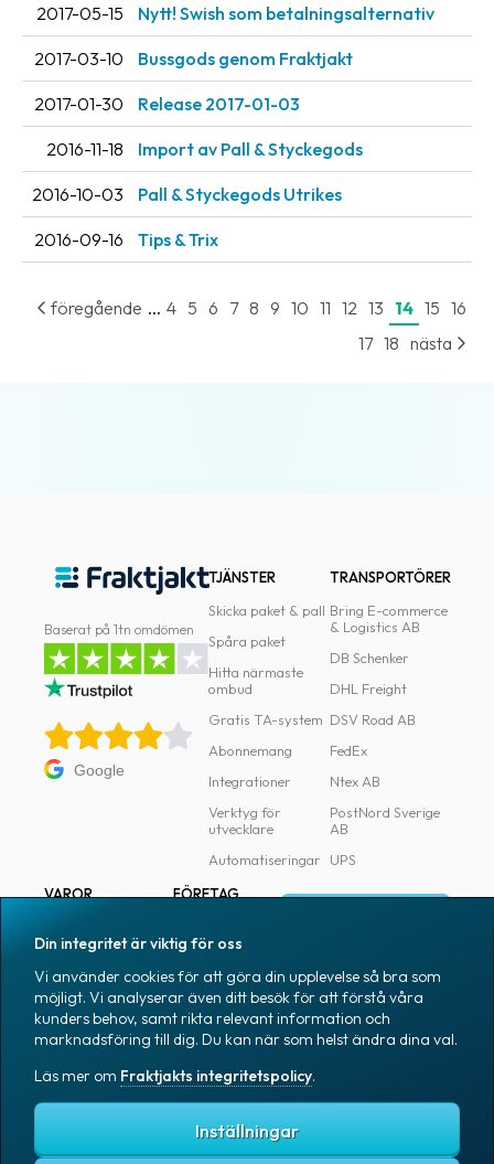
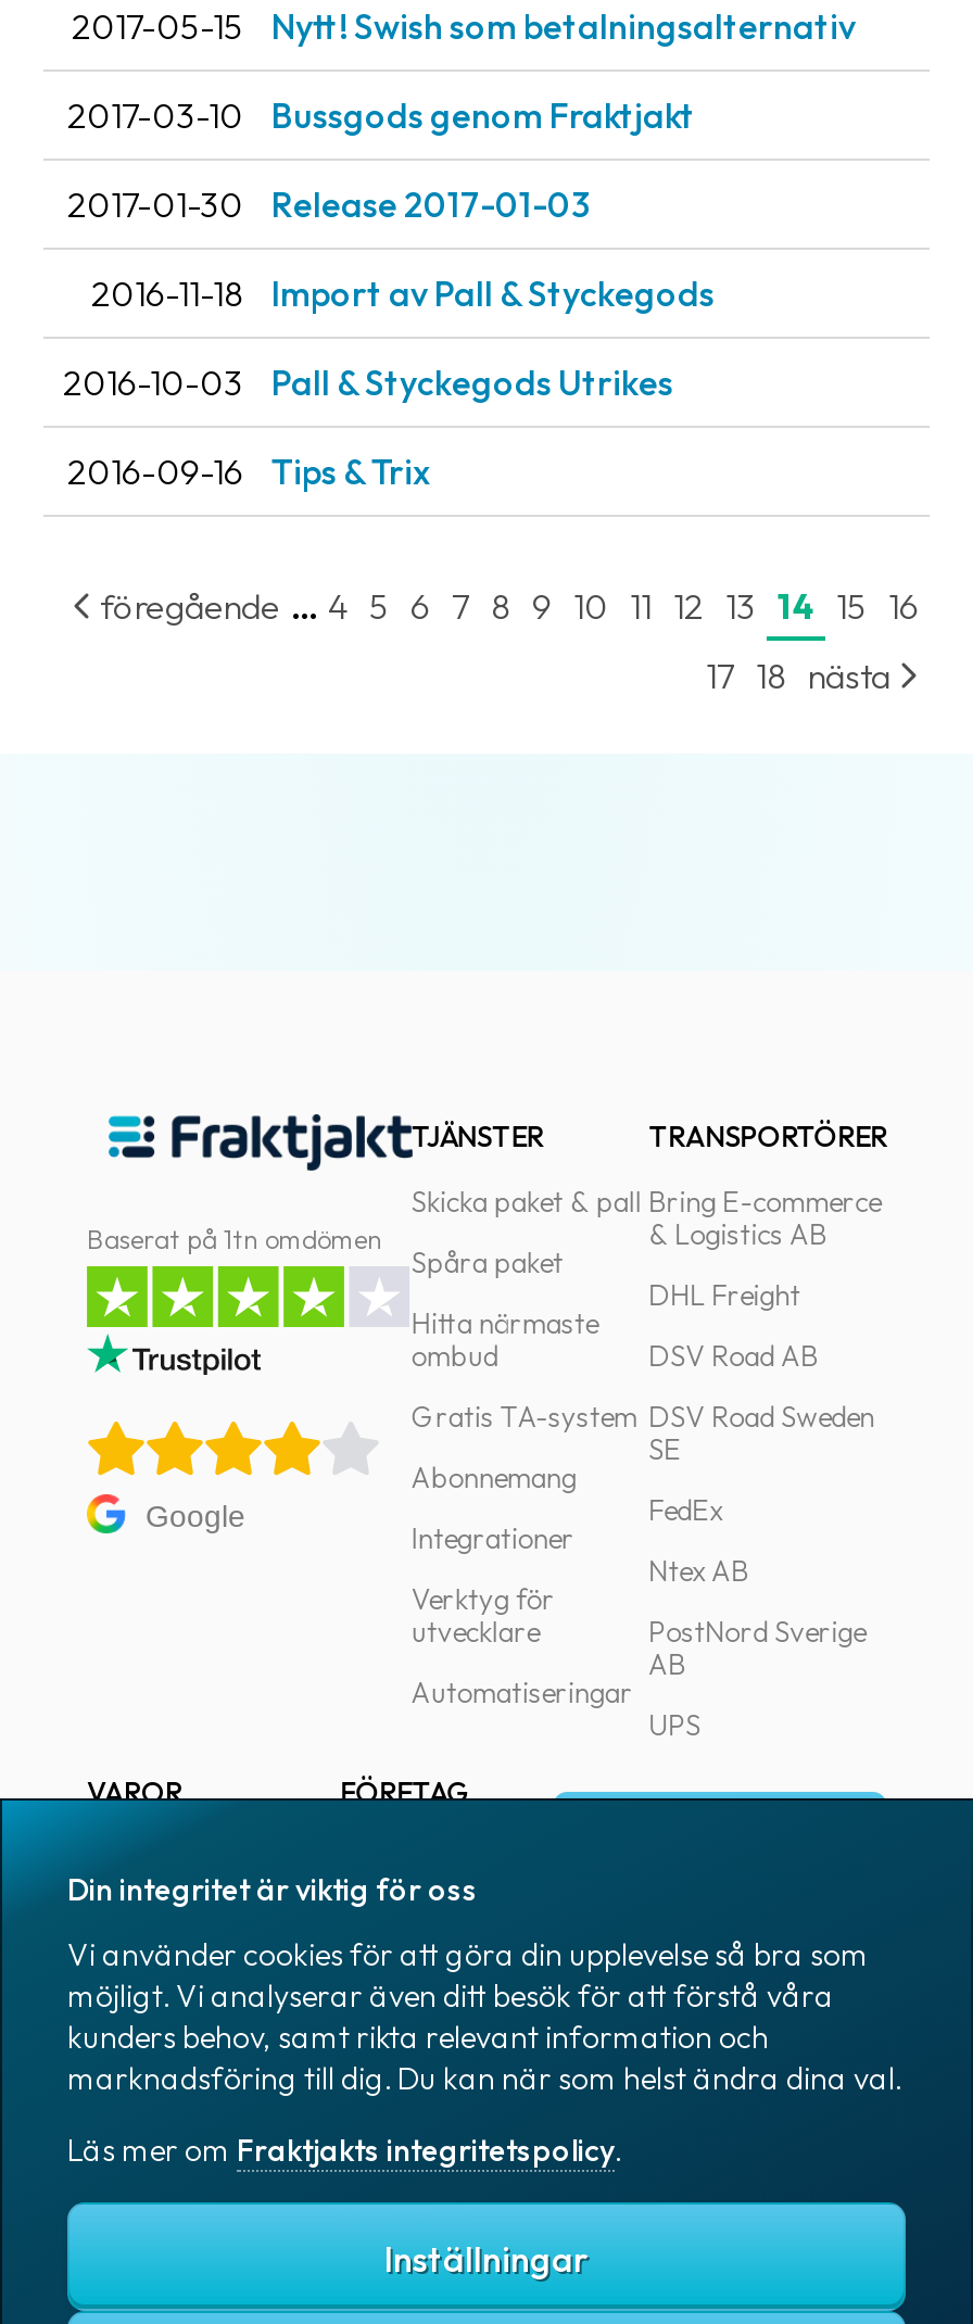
[329,649,409,666] DB Schenker -> none
moved [329,680,415,728] -> [649,1277,818,1373]: DHL Freight | DSV Road AB
none -> [649,1399,875,1466] DSV Road Sweden | SE

